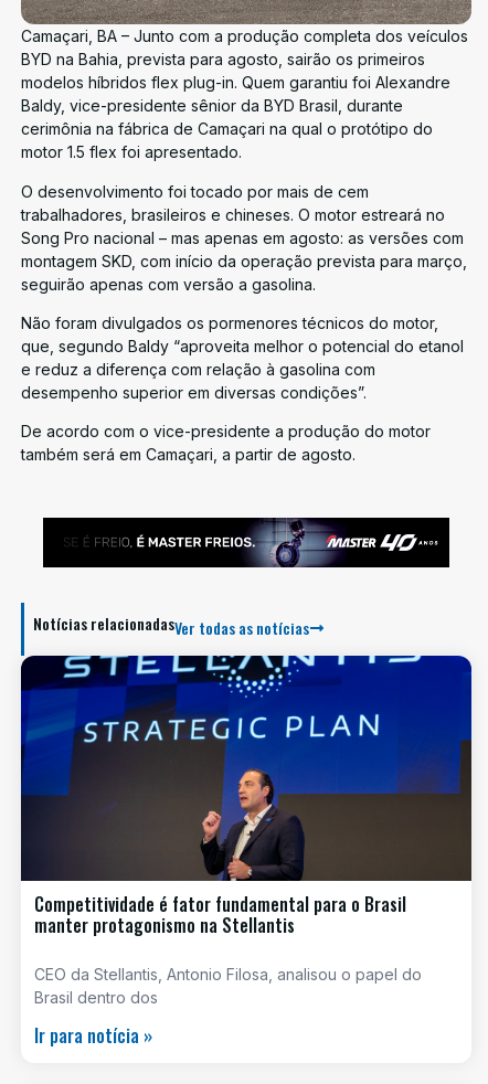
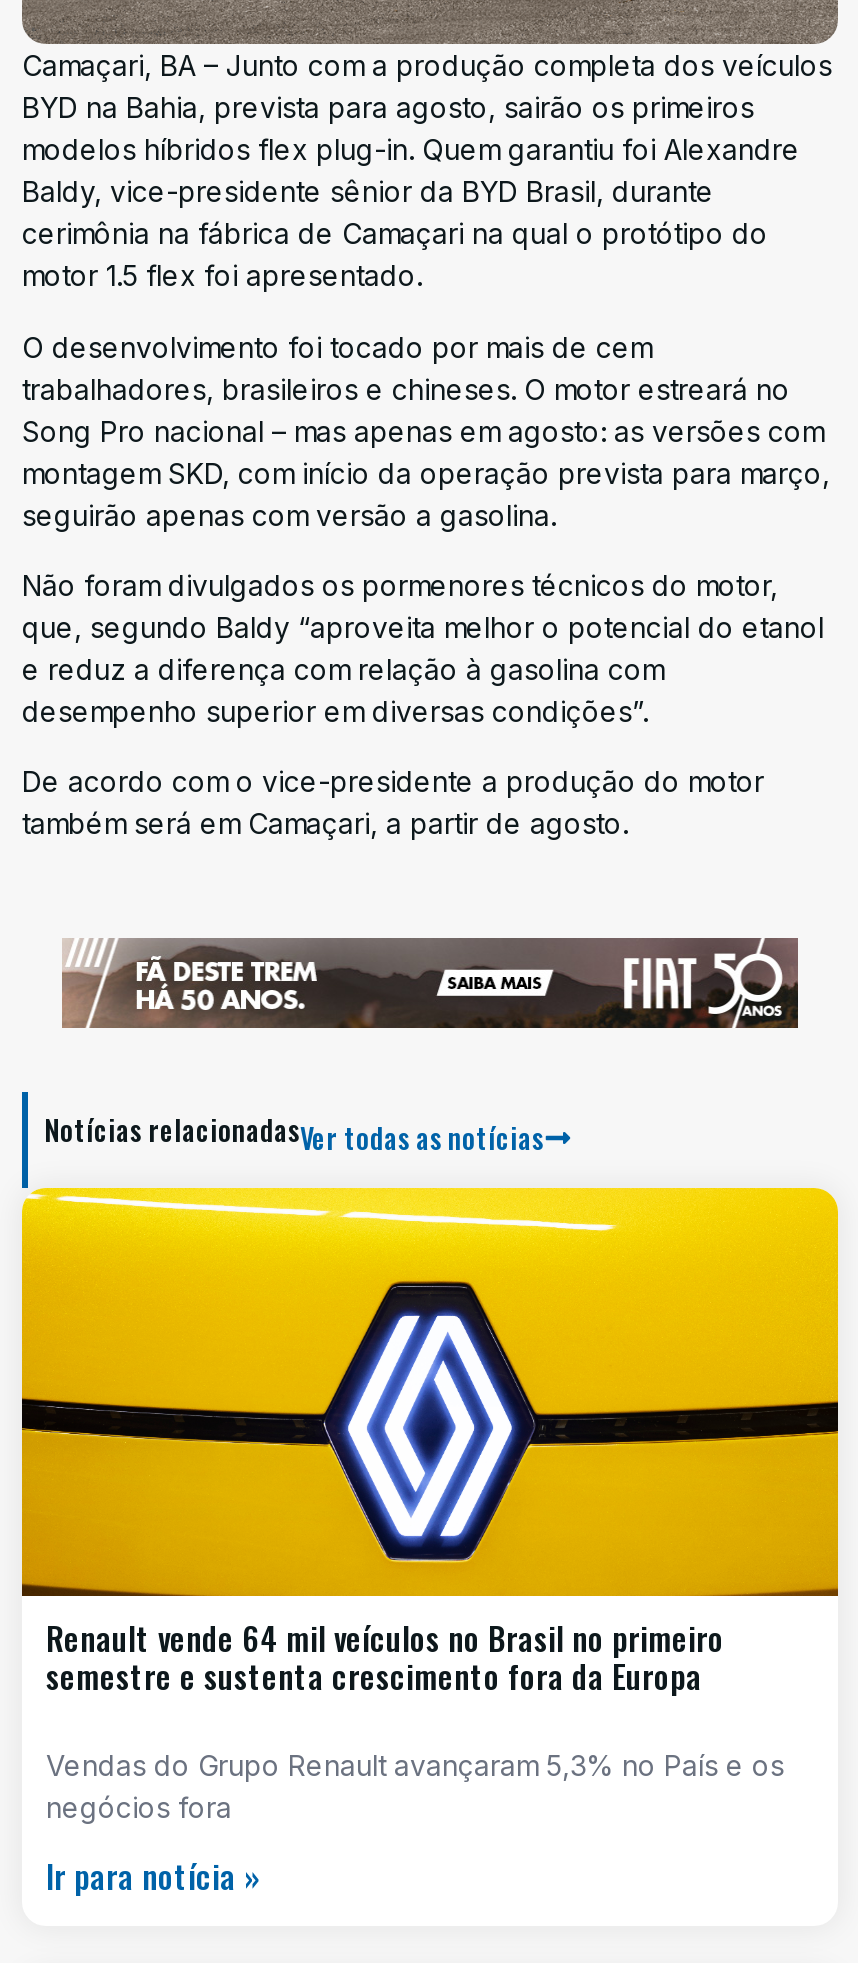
[42,517,450,568] [image] -> [62,936,800,1030] [image]
[20,655,473,939] [image] | Competitividade é fator fundamental para o Brasil | manter protagonismo na Stellantis -> [20,1186,840,1701] [image] | Renault vende 64 mil veículos no Brasil no primeiro | semestre e sustenta crescimento fora da Europa
[34,965,422,1007] CEO da Stellantis, Antonio Filosa, analisou o papel do | Brasil dentro dos -> [46,1749,784,1825] Vendas do Grupo Renault avançaram 5,3% no País e os | negócios fora

